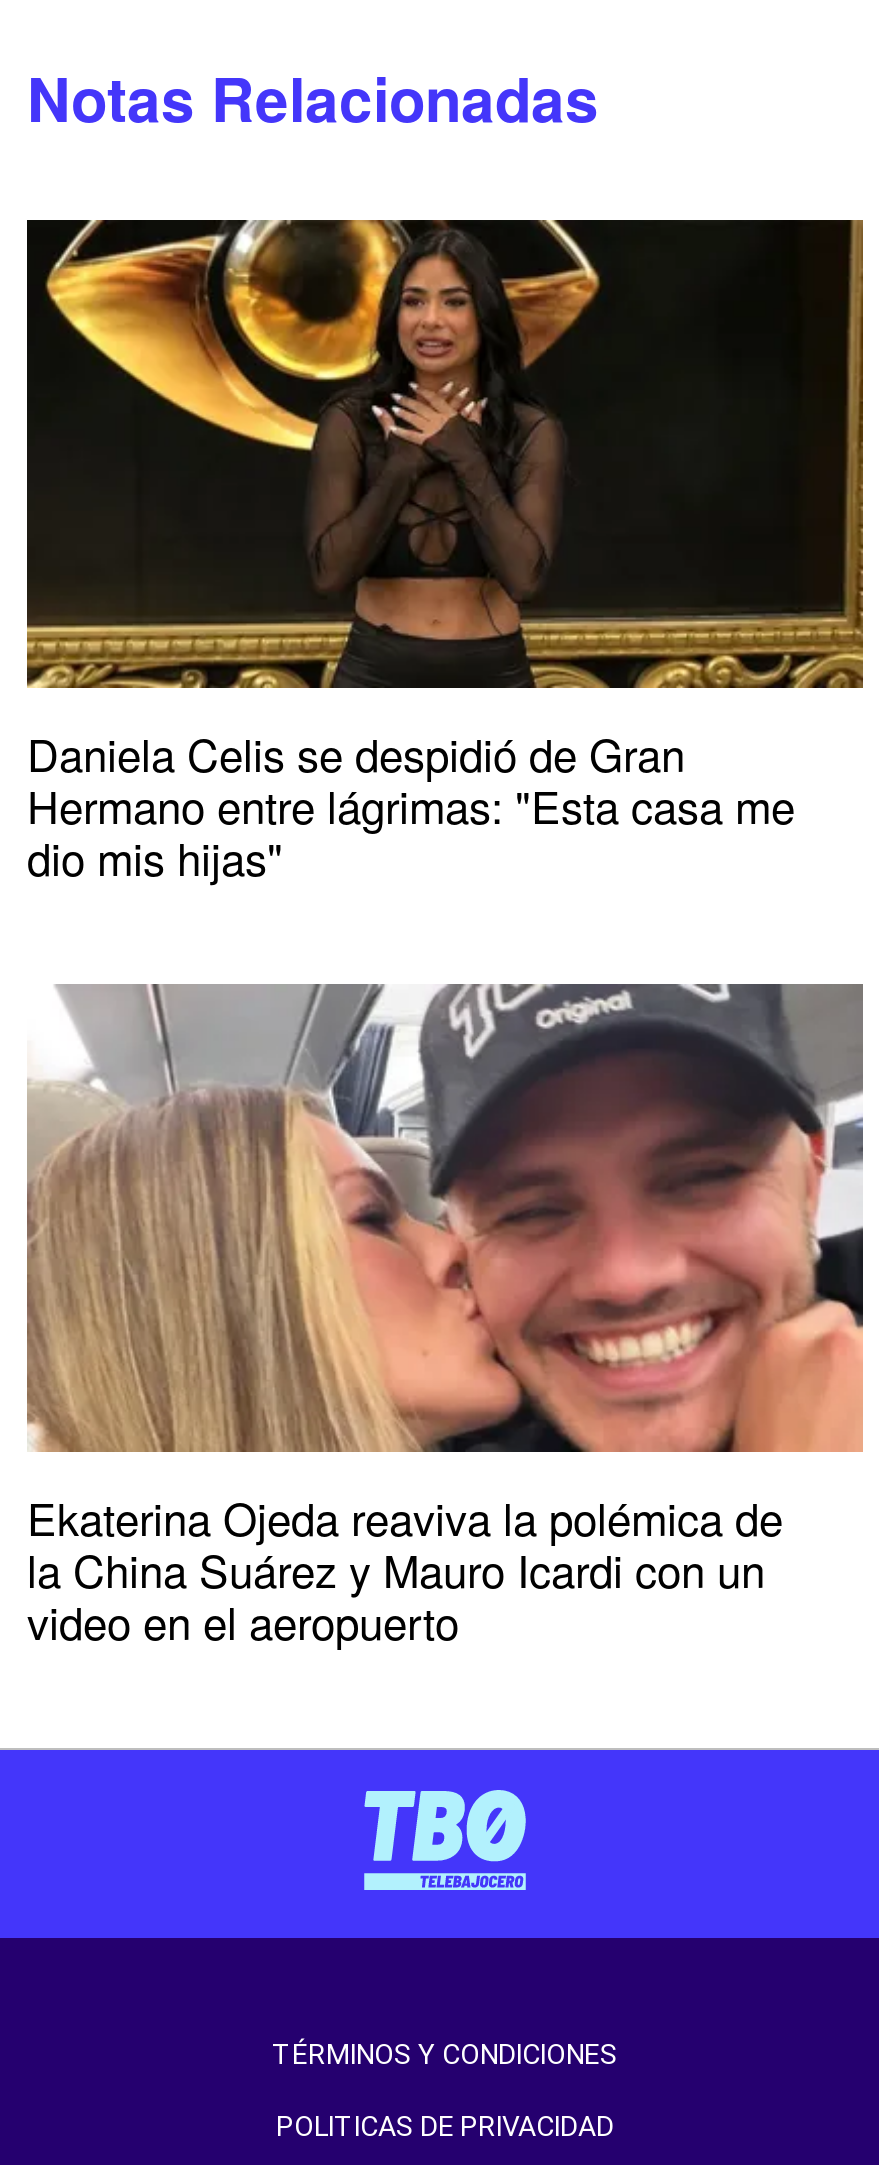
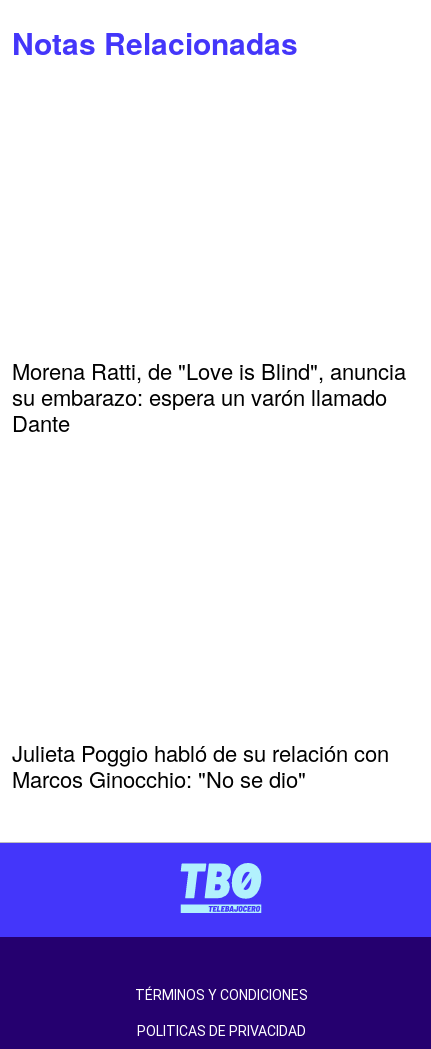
[25,218,865,690] [image] -> none
[27,723,795,889] Daniela Celis se despidió de Gran | Hermano entre lágrimas: "Esta casa me | dio mis hijas" -> [12,355,406,438] Morena Ratti, de "Love is Blind", anuncia | su embarazo: espera un varón llamado | Dante
[25,982,865,1454] [image] -> none
[27,1487,783,1653] Ekaterina Ojeda reaviva la polémica de | la China Suárez y Mauro Icardi con un | video en el aeropuerto -> [12,737,389,794] Julieta Poggio habló de su relación con | Marcos Ginocchio: "No se dio"

